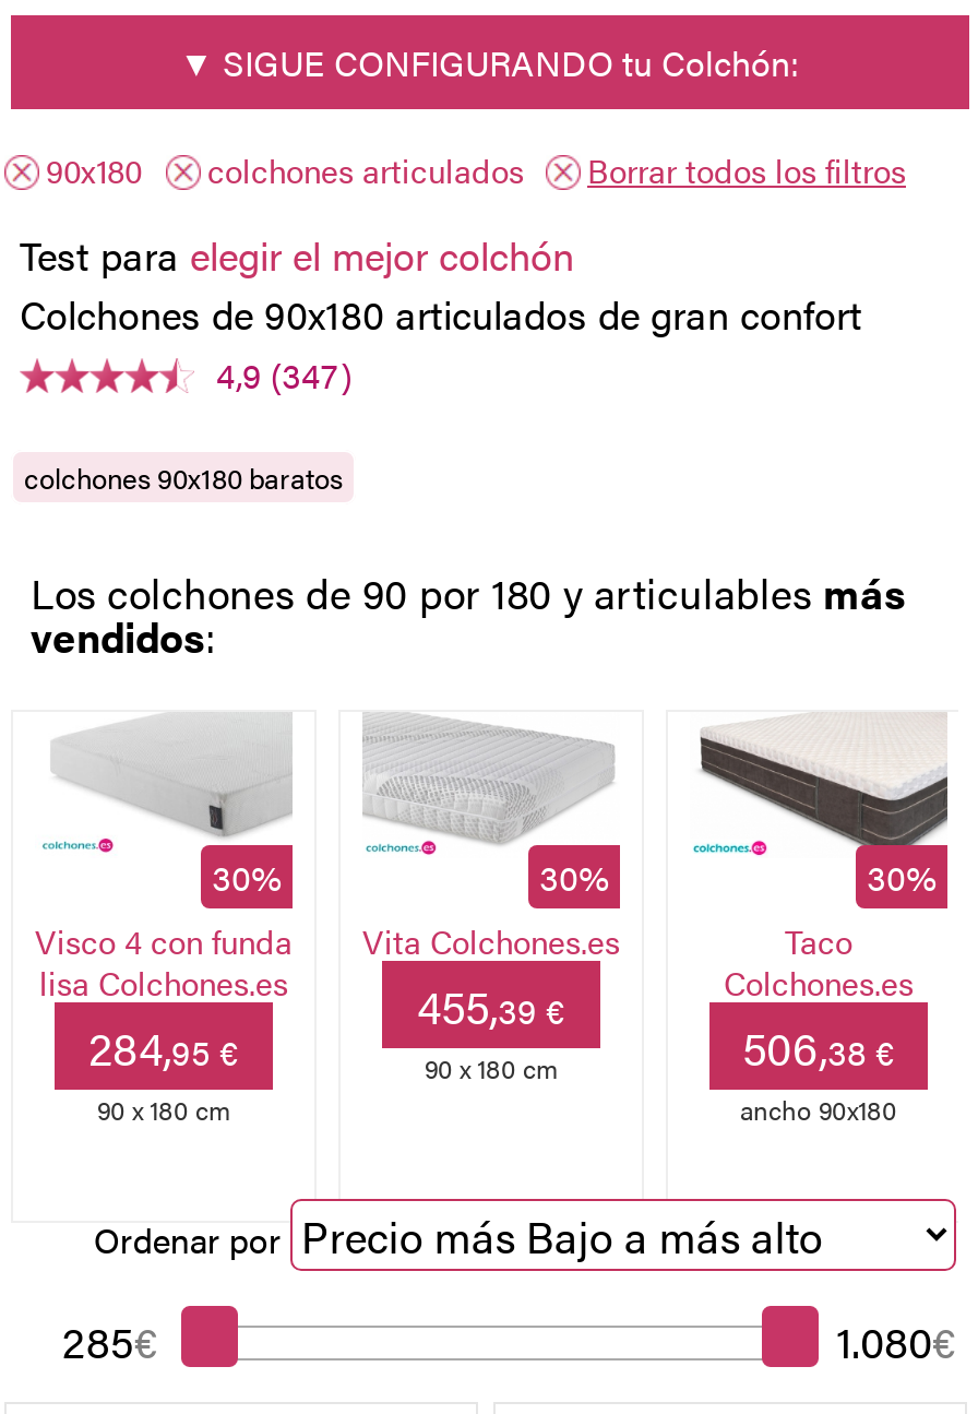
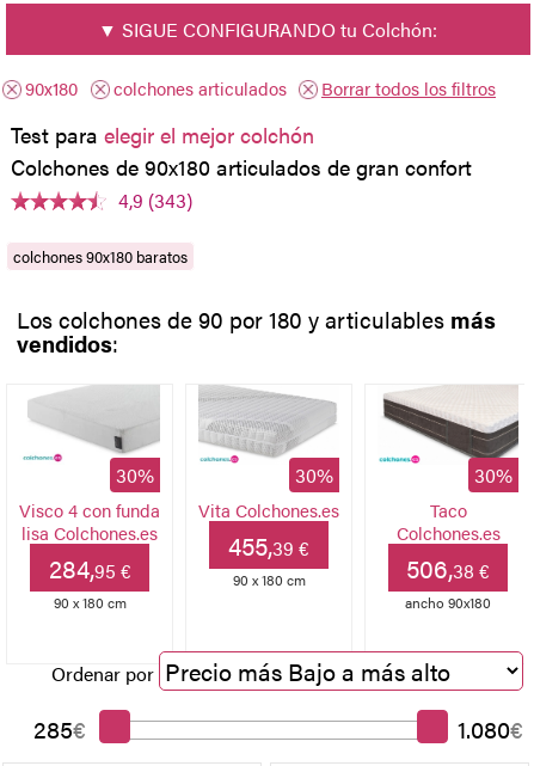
[216,350,351,400] 4,9 (347) -> [118,187,192,214] 4,9 (343)

